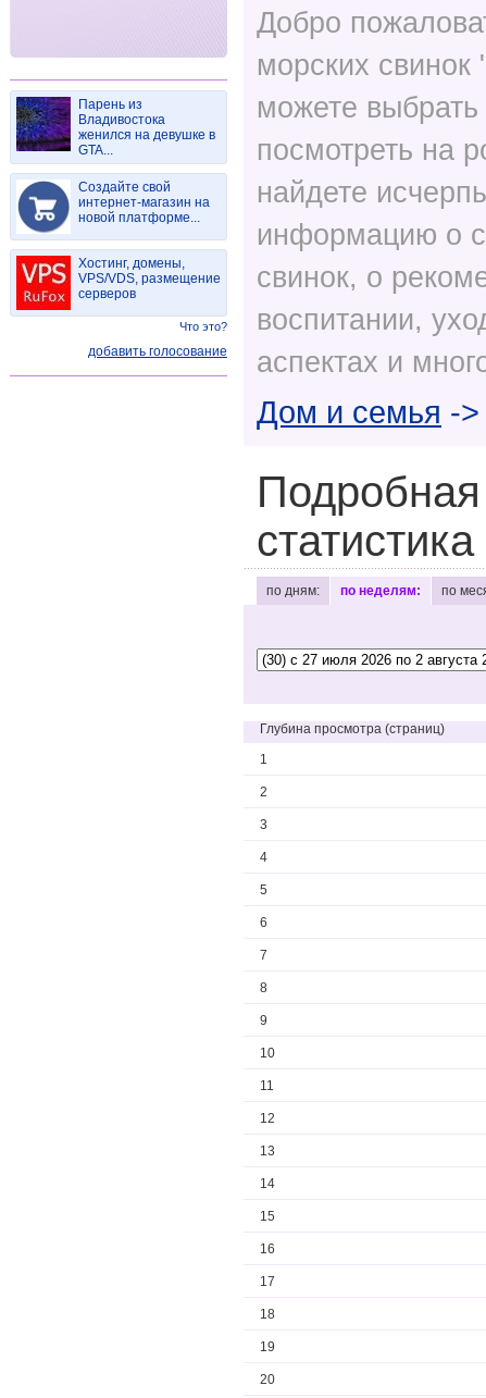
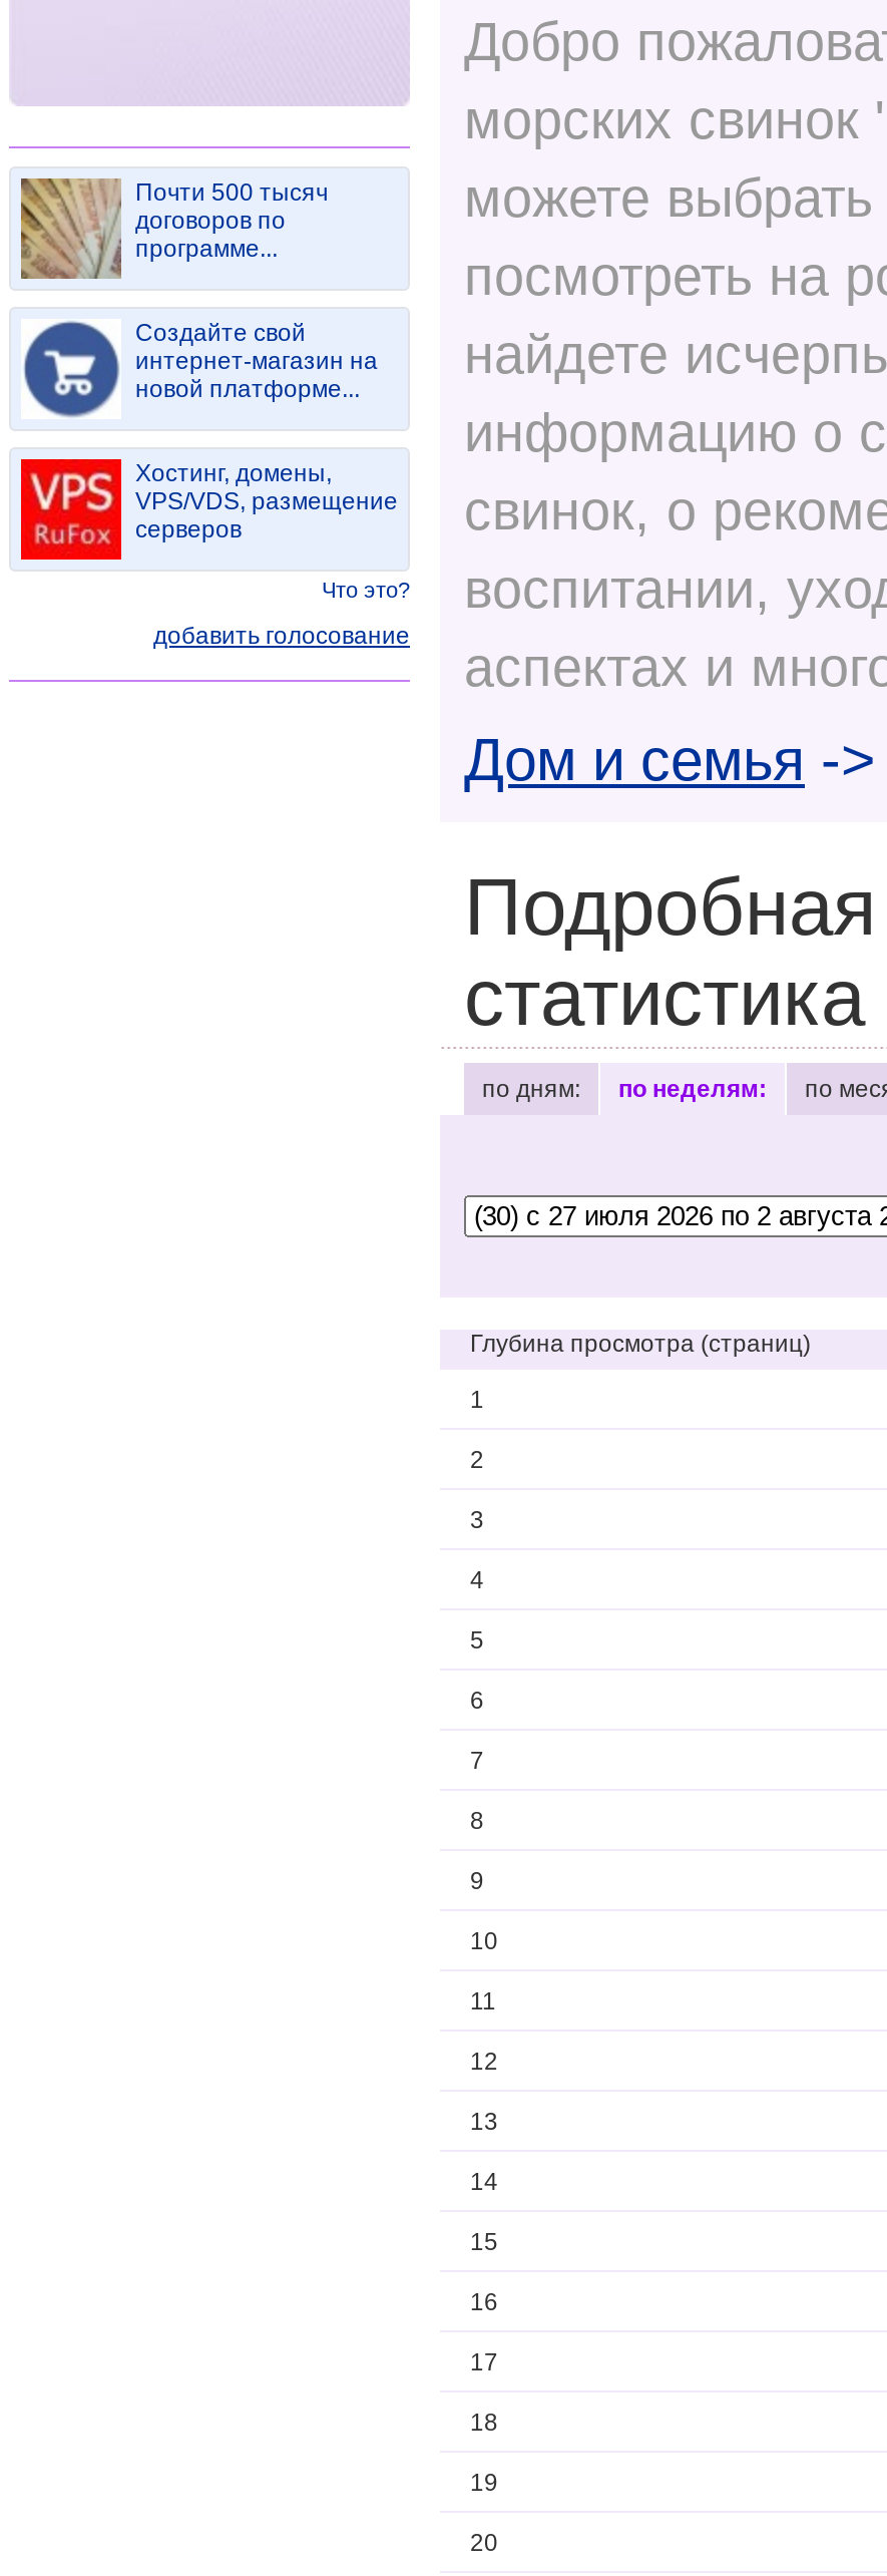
[15,96,215,158] [image] | Парень из | Владивостока | женился на девушке в | GTA... -> [19,176,328,281] [image] | Почти 500 тысяч | договоров по | программе...

